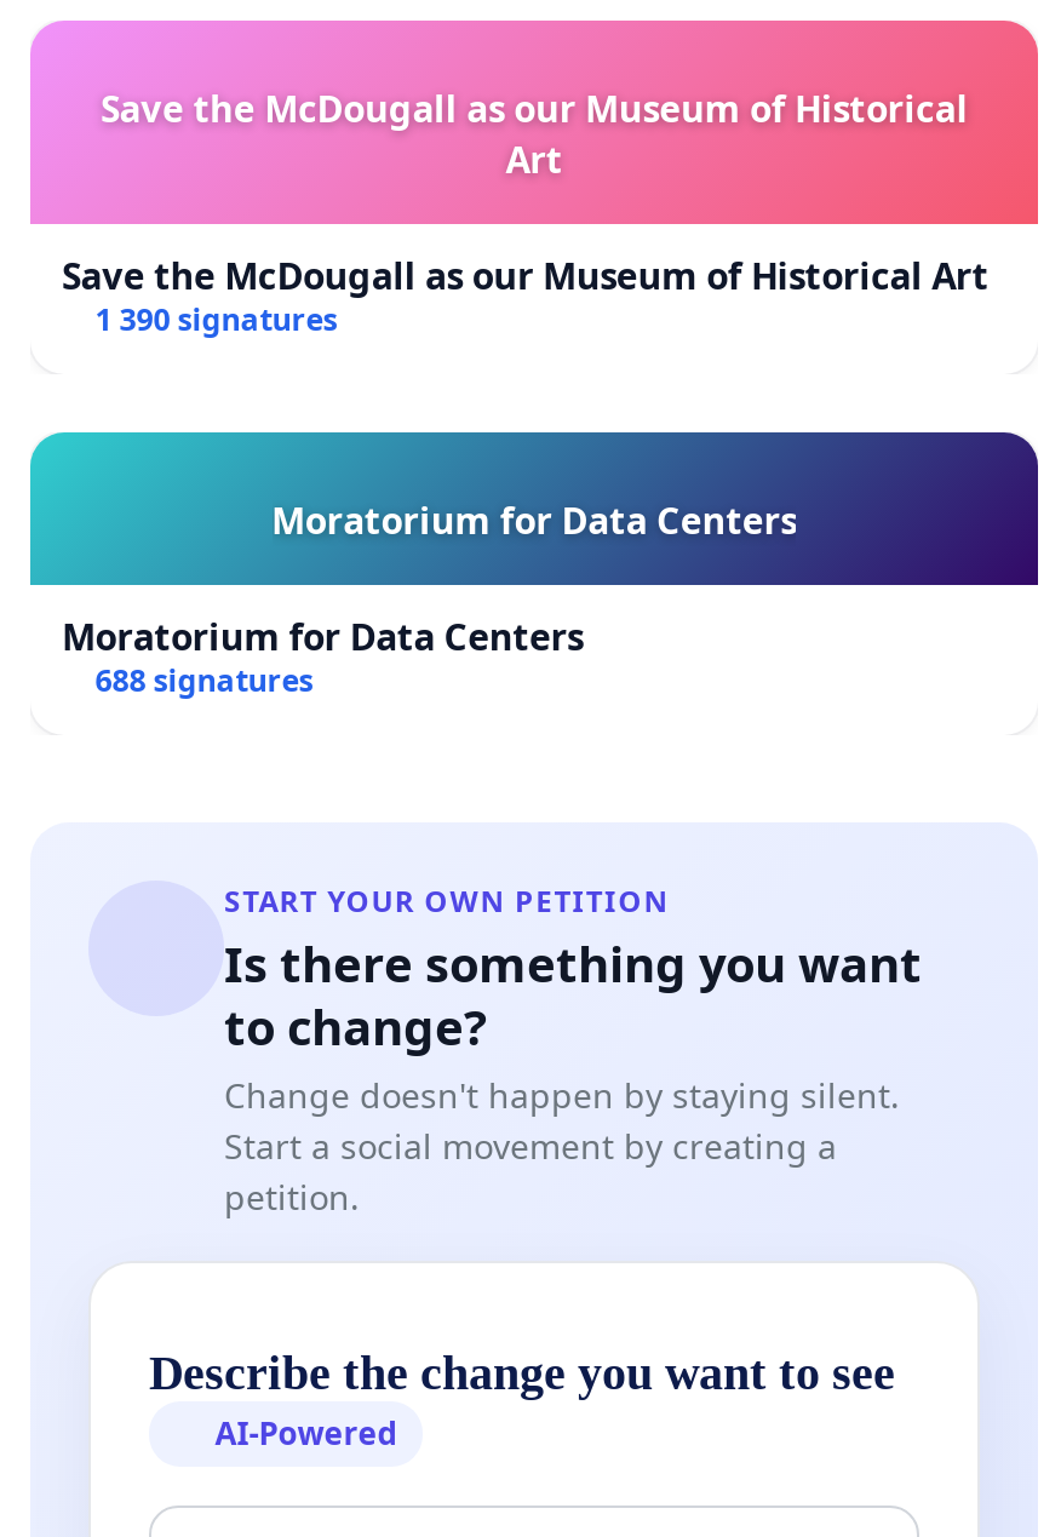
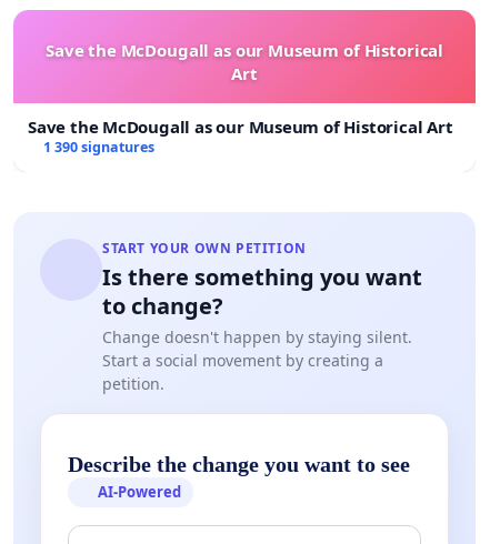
[62,496,797,702] Moratorium for Data Centers | Moratorium for Data Centers | 688 signatures -> none

